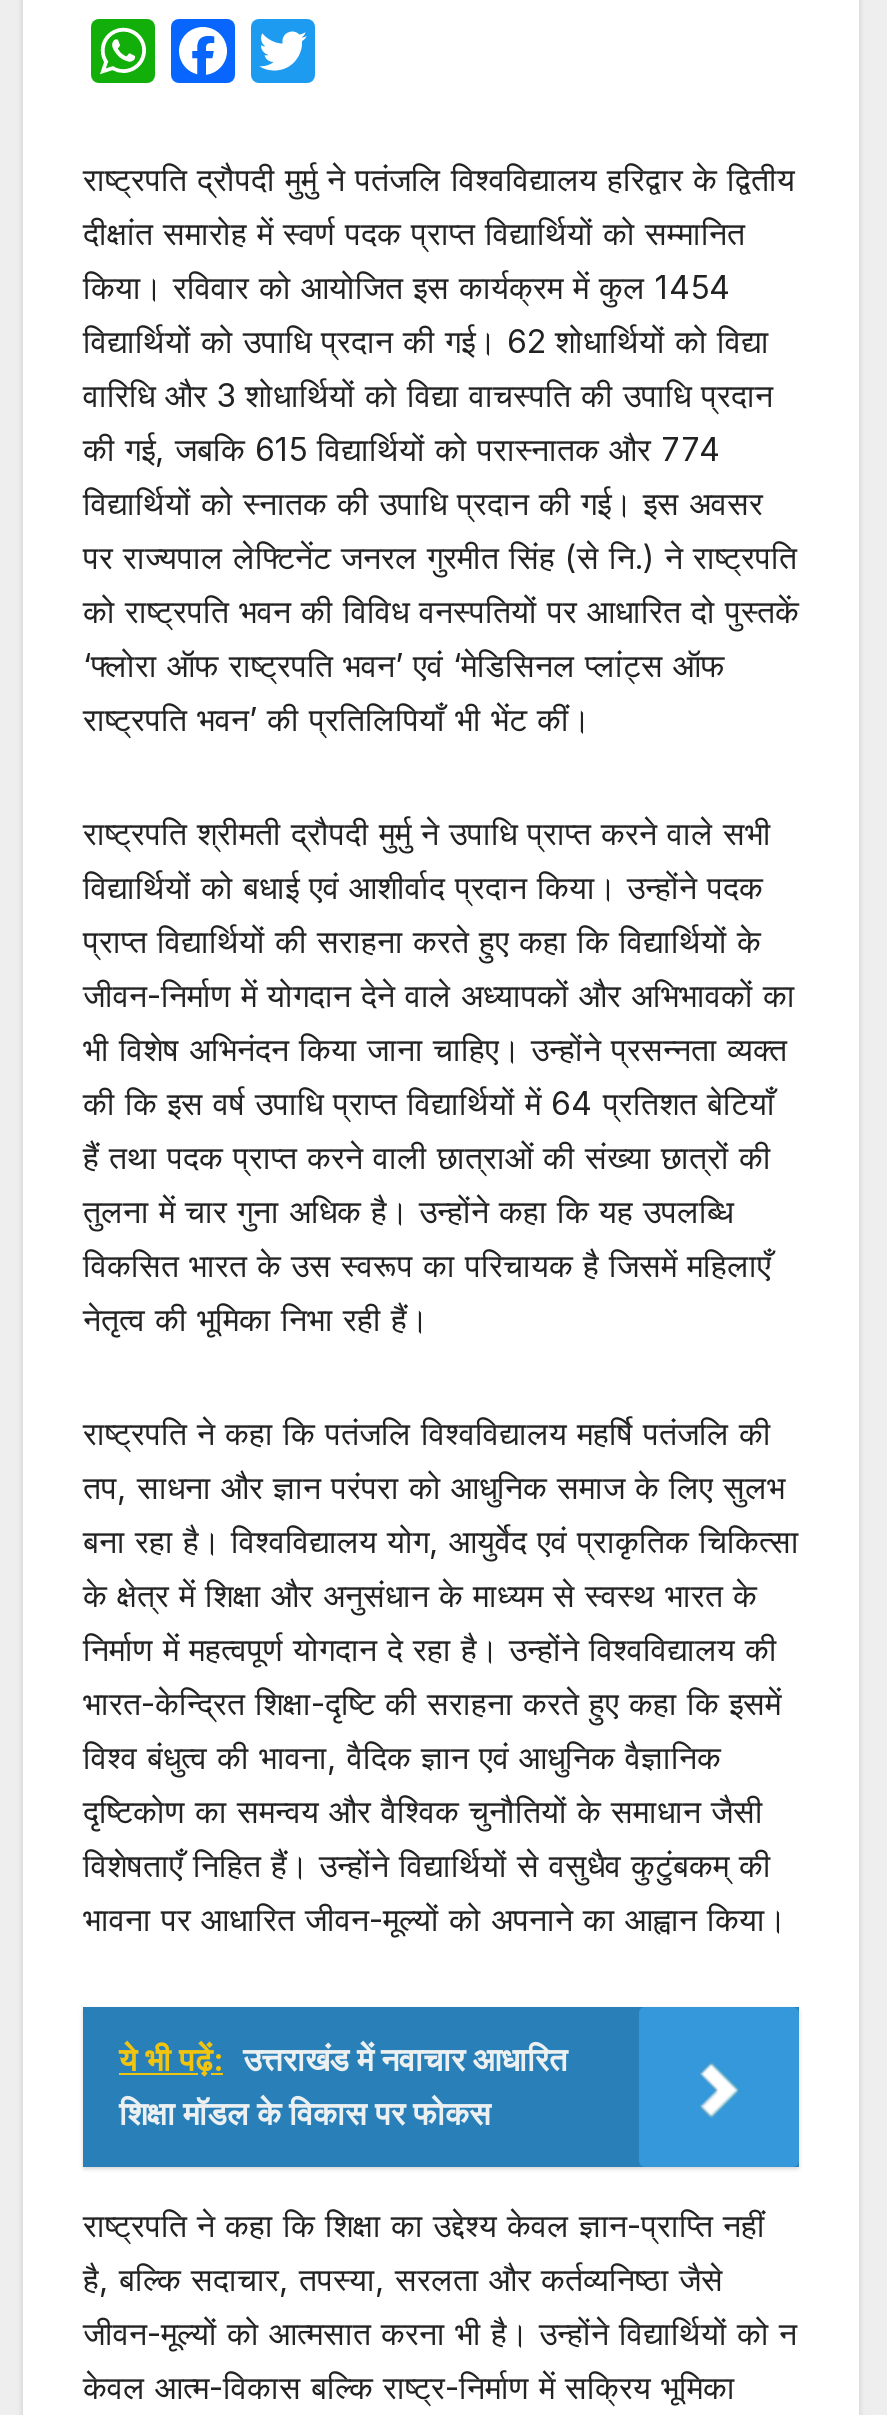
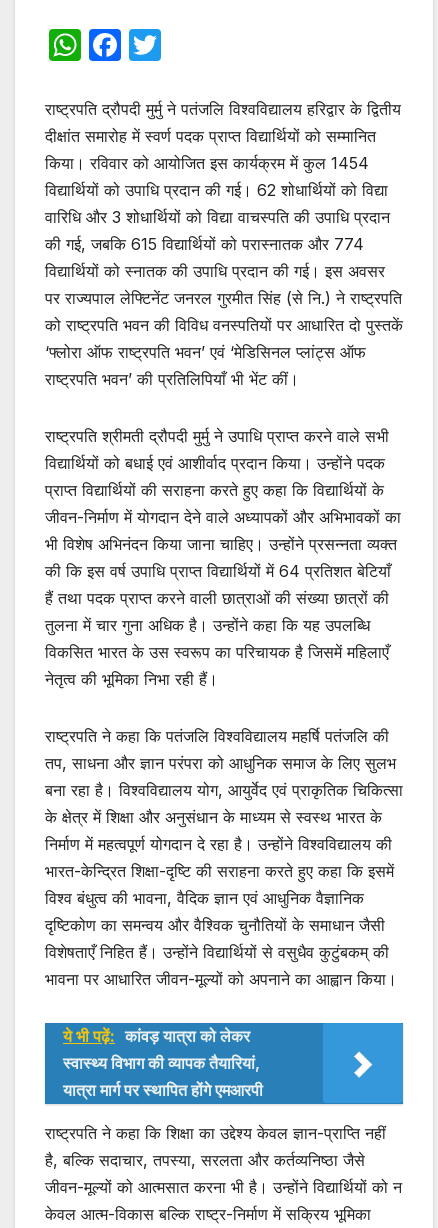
[119,2039,567,2133] ये भी पढ़ें: उत्तराखंड में नवाचार आधारित | शिक्षा मॉडल के विकास पर फोकस -> [63,1026,263,1100] ये भी पढ़ें: कांवड़ यात्रा को लेकर | स्वास्थ्य विभाग की व्यापक तैयारियां, | यात्रा मार्ग पर स्थापित होंगे एमआरपी

